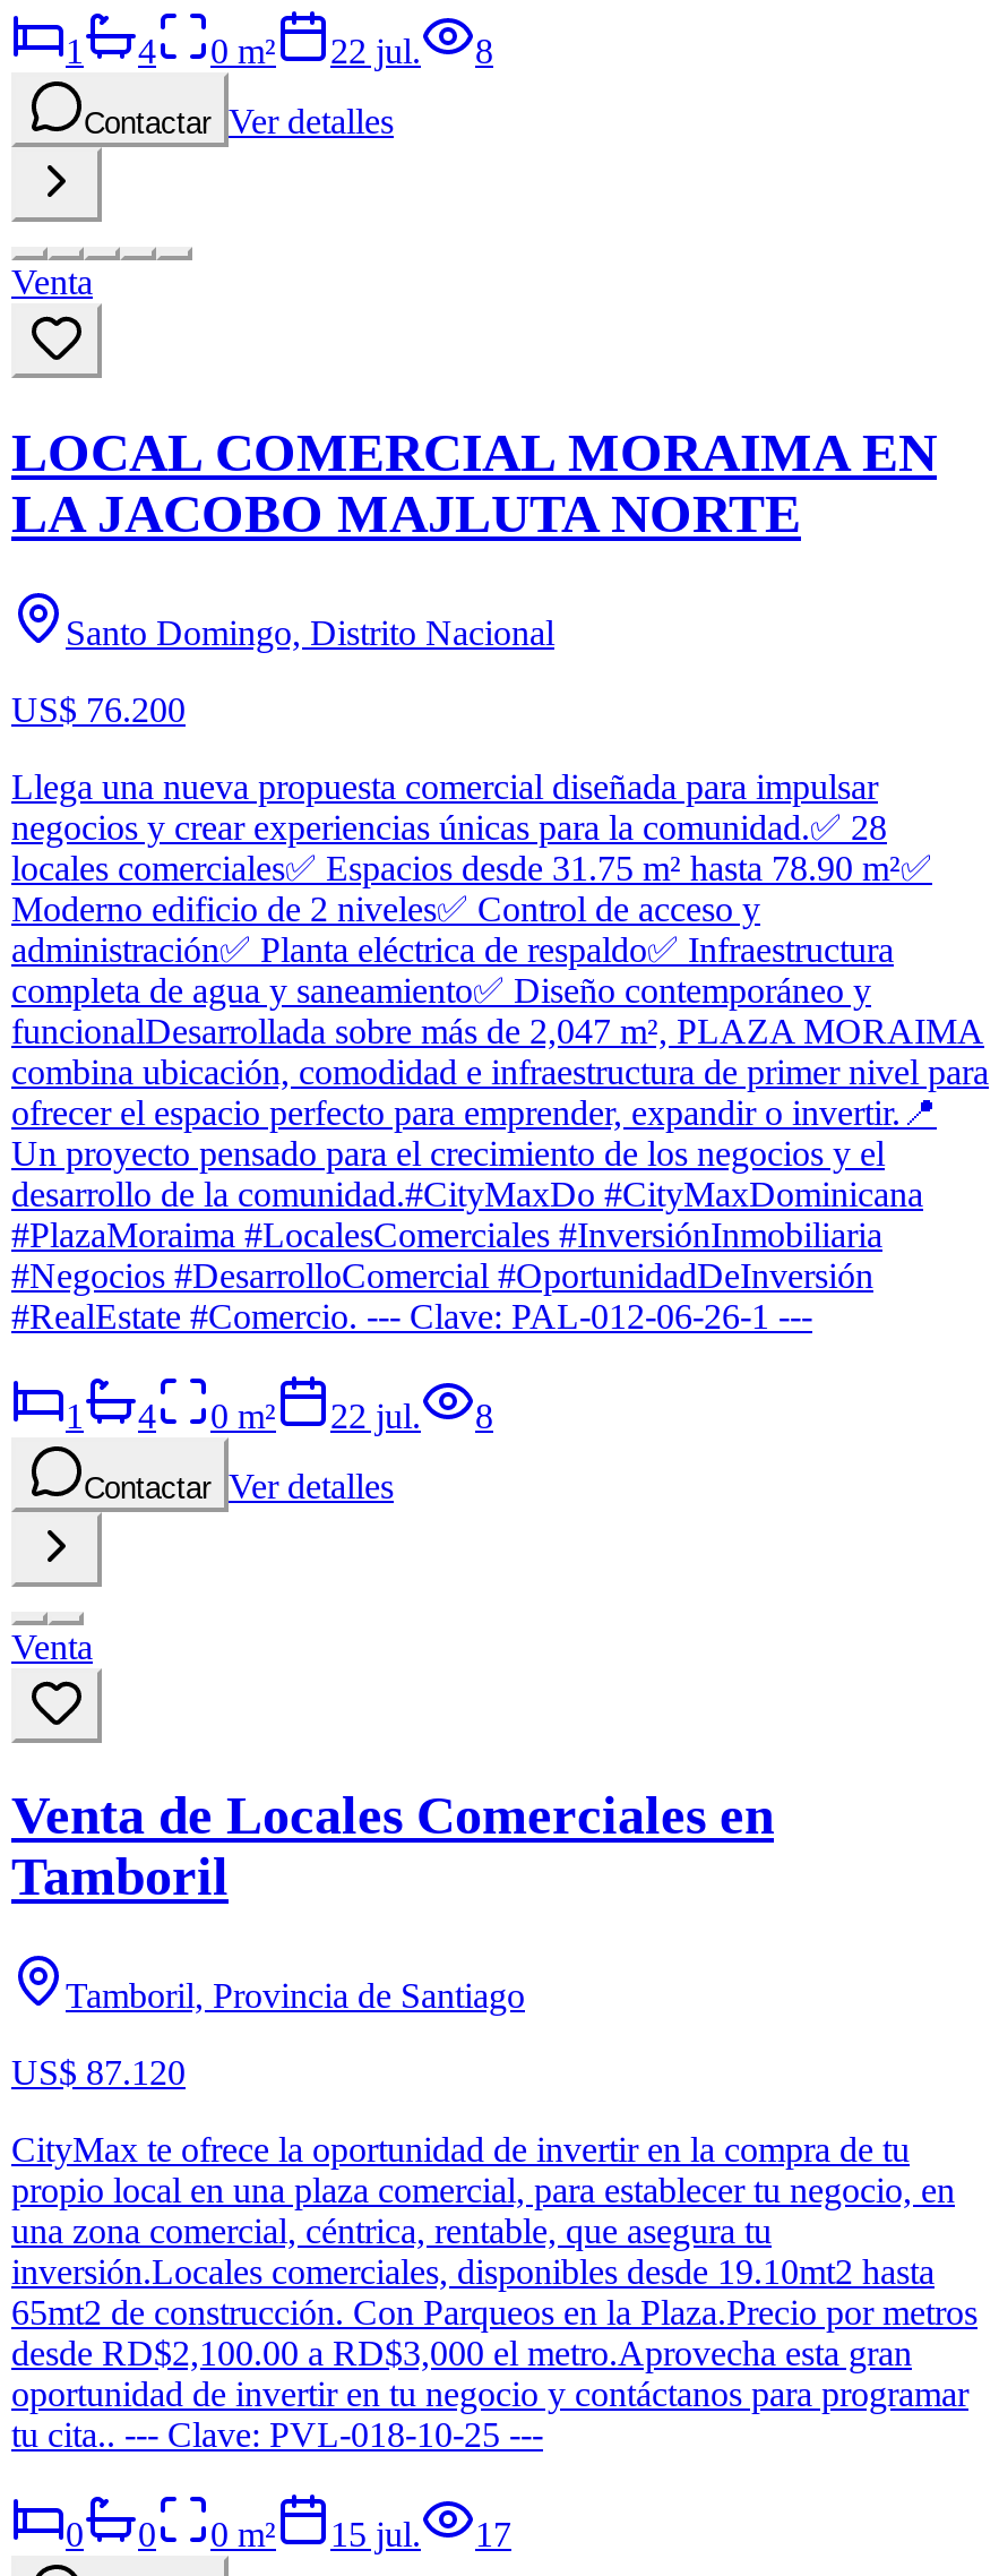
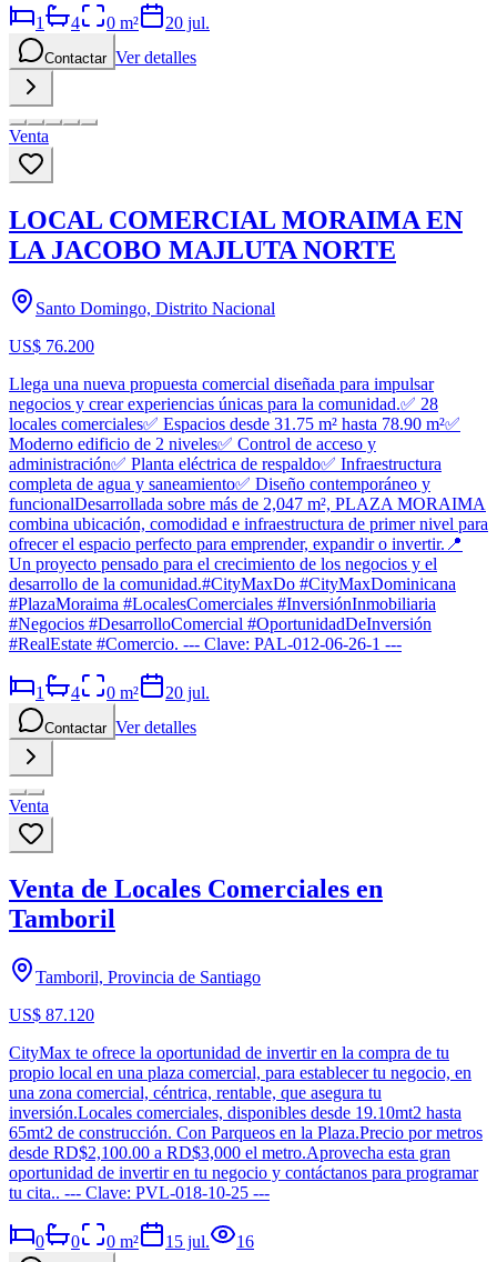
[330,31,493,69] 22 jul. | 8 -> [165,13,210,32] 20 jul.
[330,1396,493,1434] 22 jul. | 8 -> [165,683,210,702] 20 jul.
[475,2516,511,2554] 17 -> [236,1232,254,1251] 16

